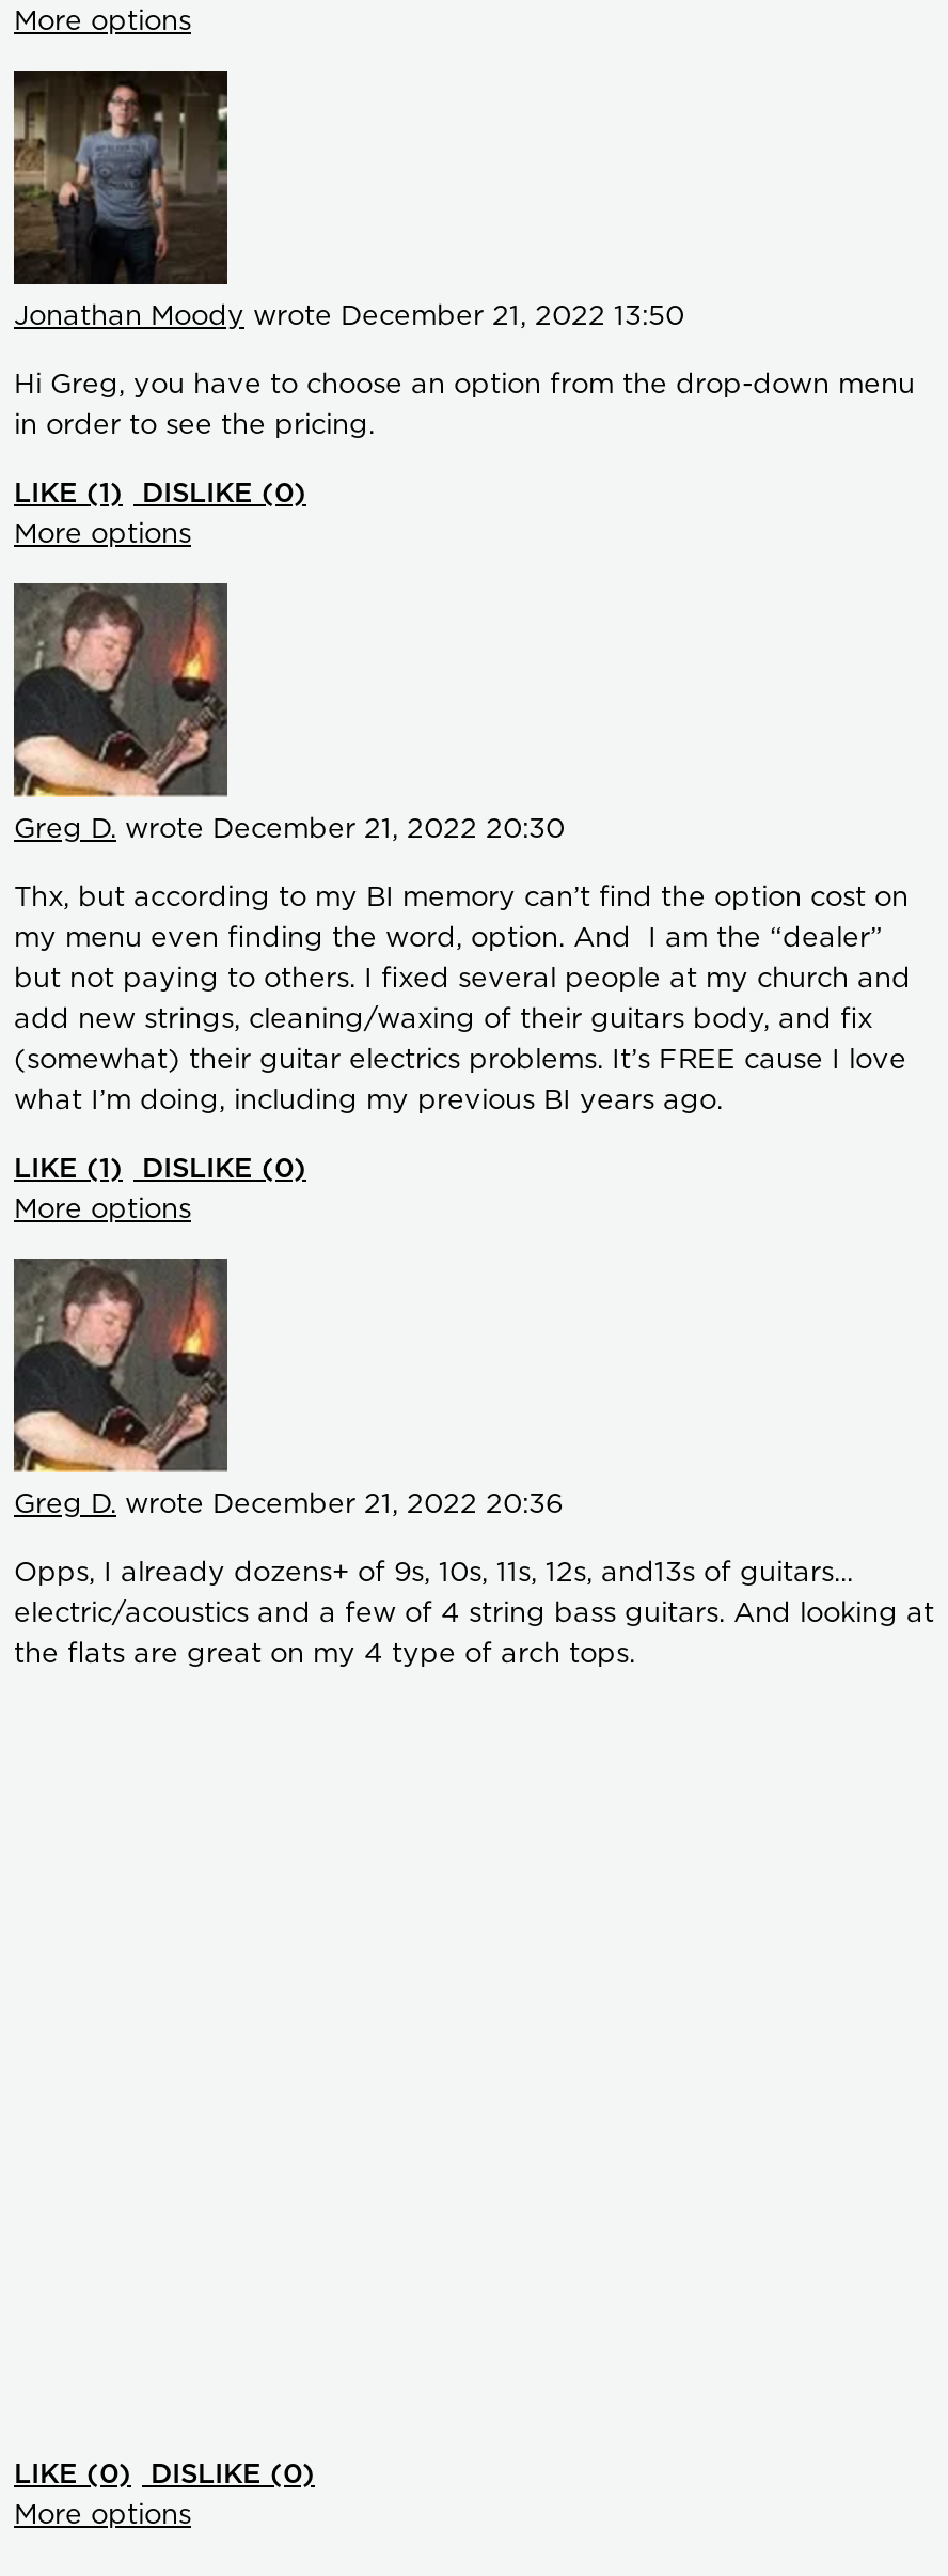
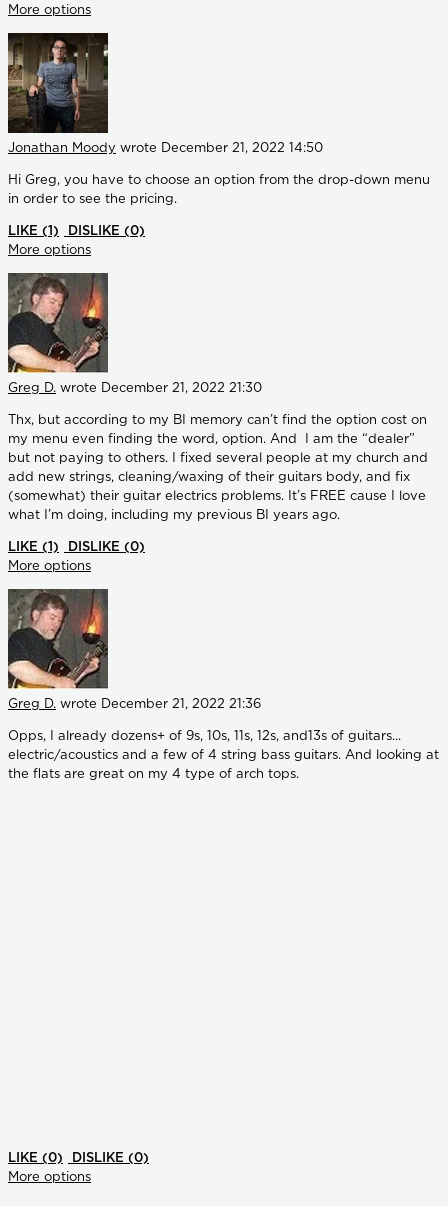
[14,303,684,331] Jonathan Moody wrote December 21, 2022 13:50 -> [8,142,323,155] Jonathan Moody wrote December 21, 2022 14:50
[14,816,565,844] Greg D. wrote December 21, 2022 20:30 -> [8,382,262,395] Greg D. wrote December 21, 2022 21:30
[14,1492,563,1519] Greg D. wrote December 21, 2022 20:36 -> [8,698,261,711] Greg D. wrote December 21, 2022 21:36

